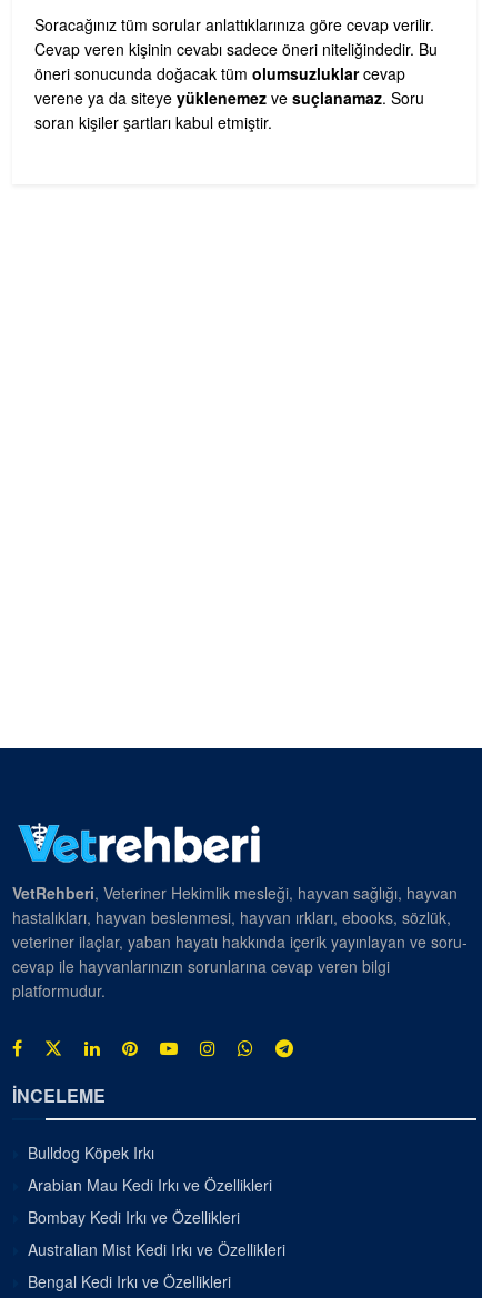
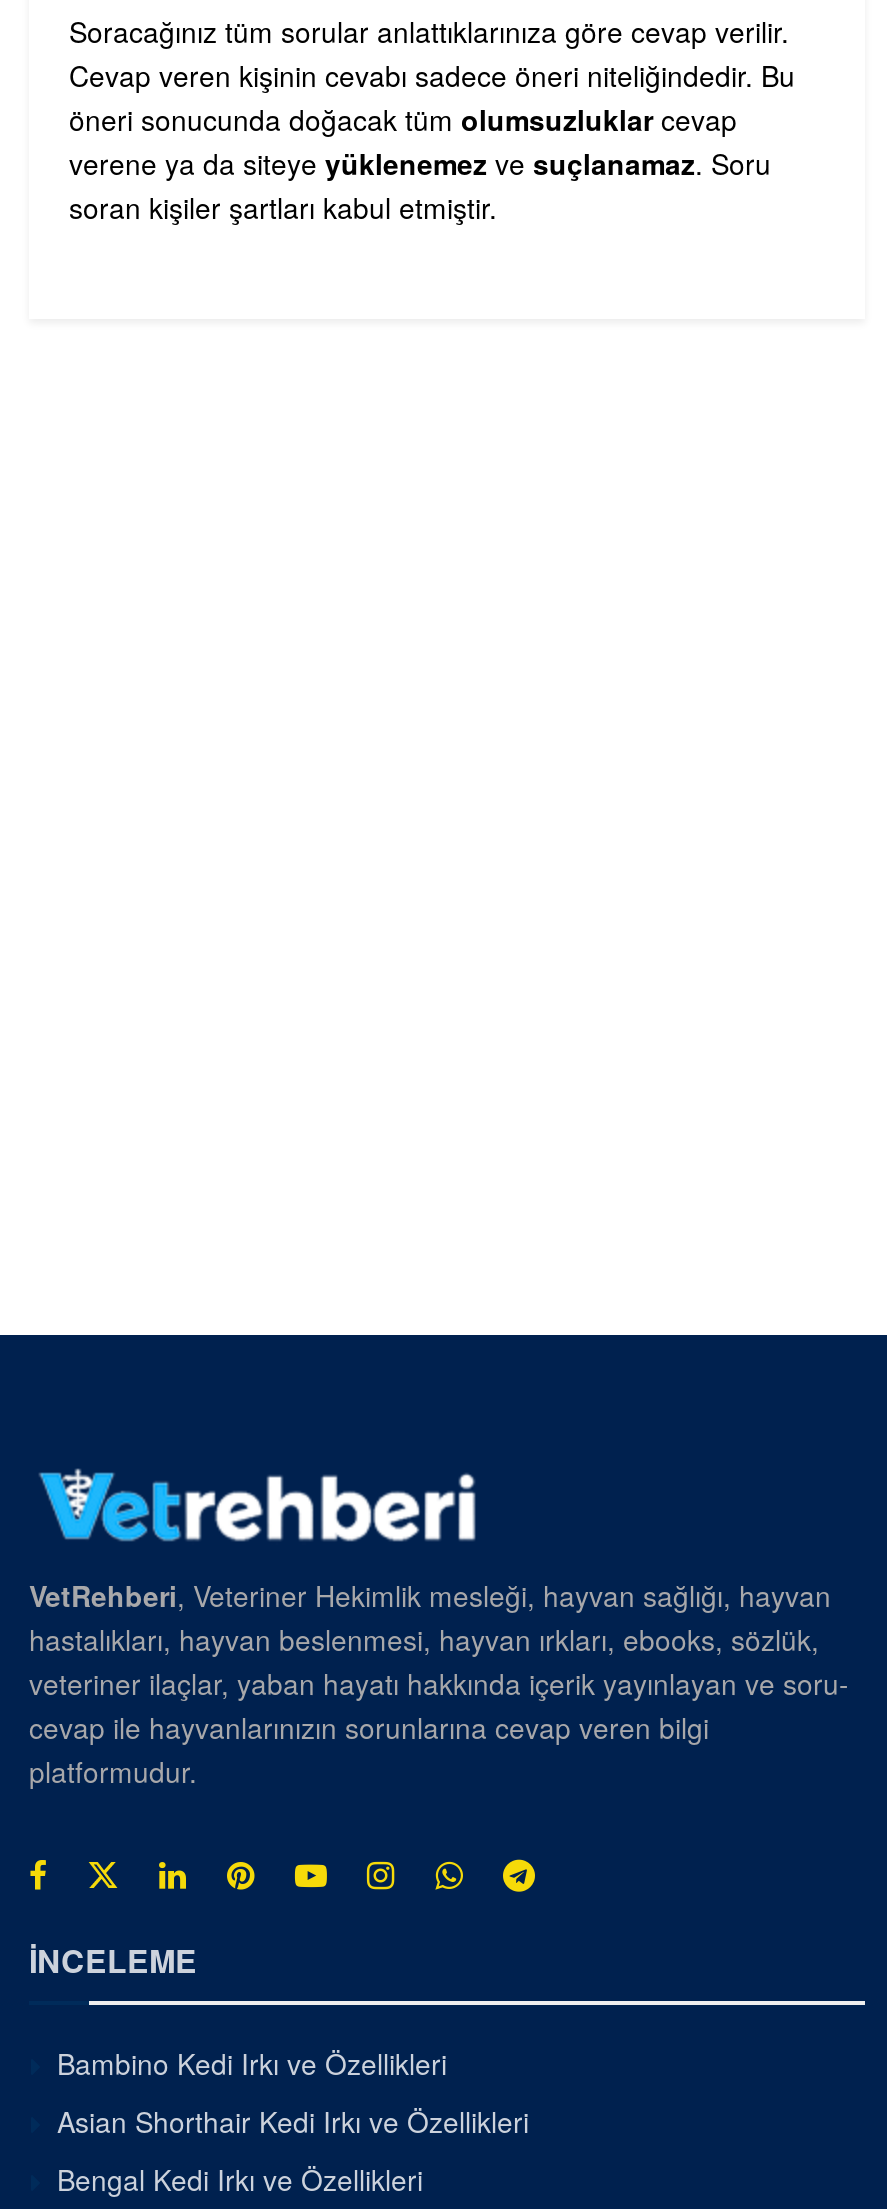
[28,1141,285,1260] Bulldog Köpek Irkı | Arabian Mau Kedi Irkı ve Özellikleri | Bombay Kedi Irkı ve Özellikleri | Australian Mist Kedi Irkı ve Özellikleri -> [57,2043,529,2141] Bambino Kedi Irkı ve Özellikleri | Asian Shorthair Kedi Irkı ve Özellikleri

